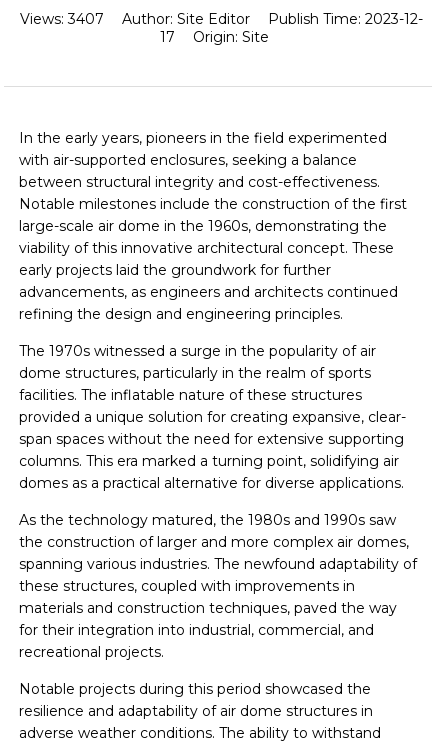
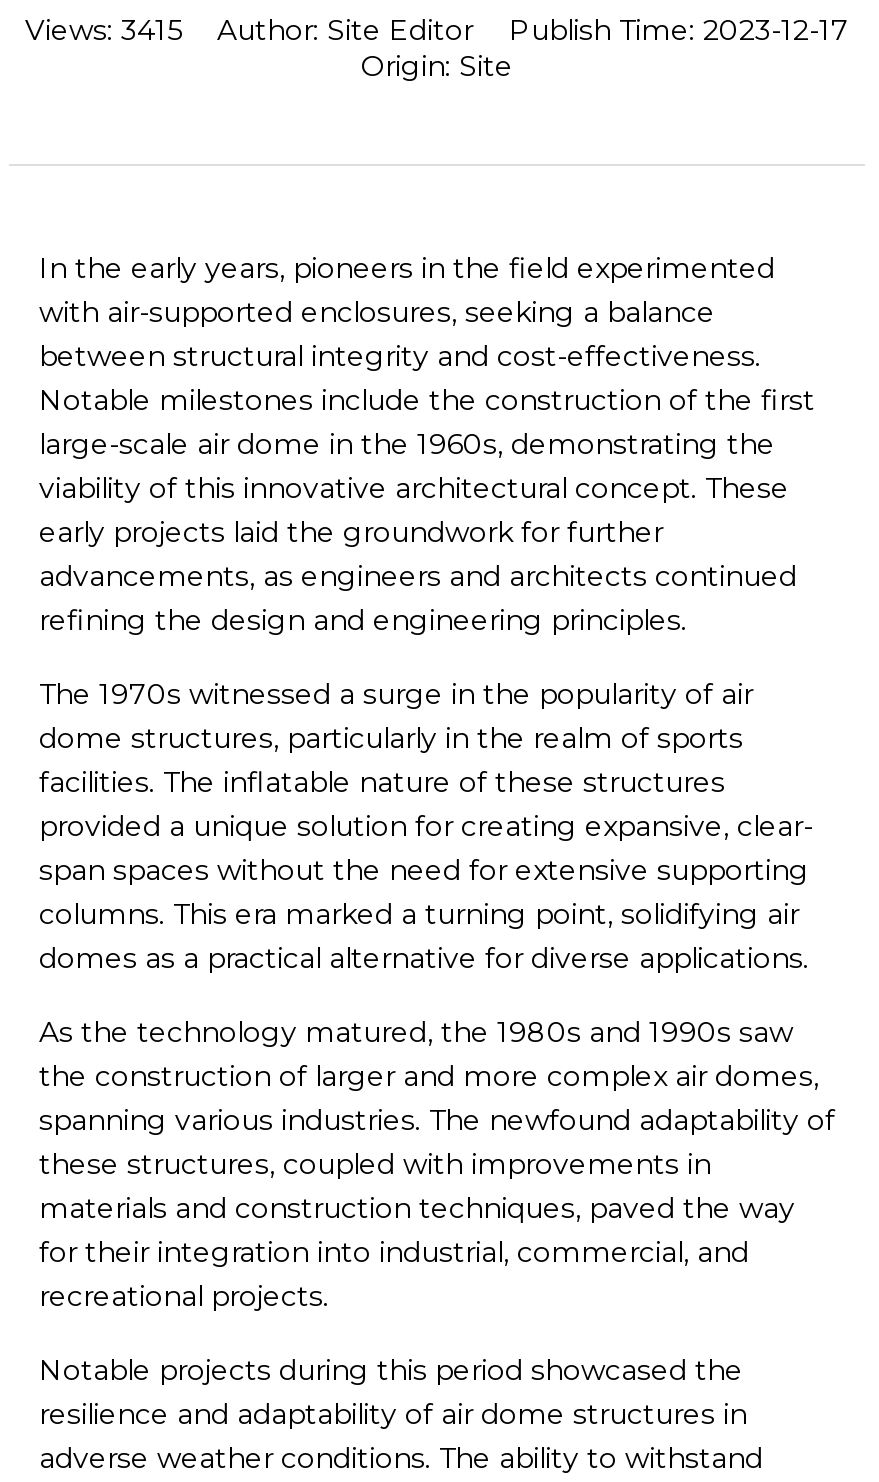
[20,10,104,28] Views: 3407 -> [25,12,181,48] Views: 3415

